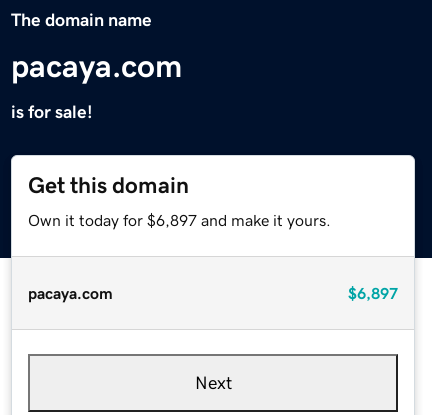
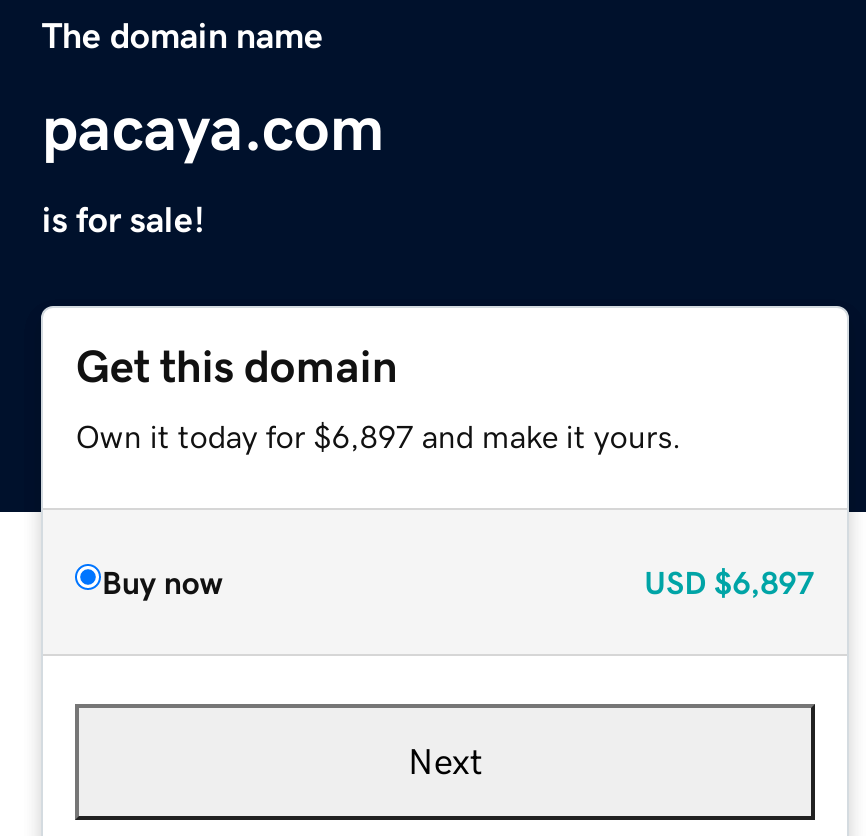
[28,285,398,301] pacaya.com | $6,897 -> [102,565,814,597] Buy now | USD $6,897

